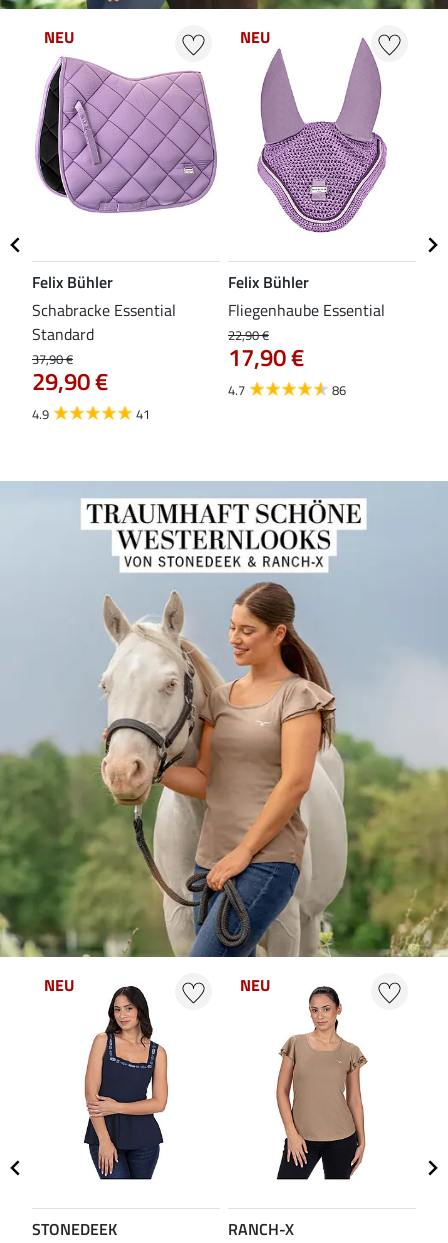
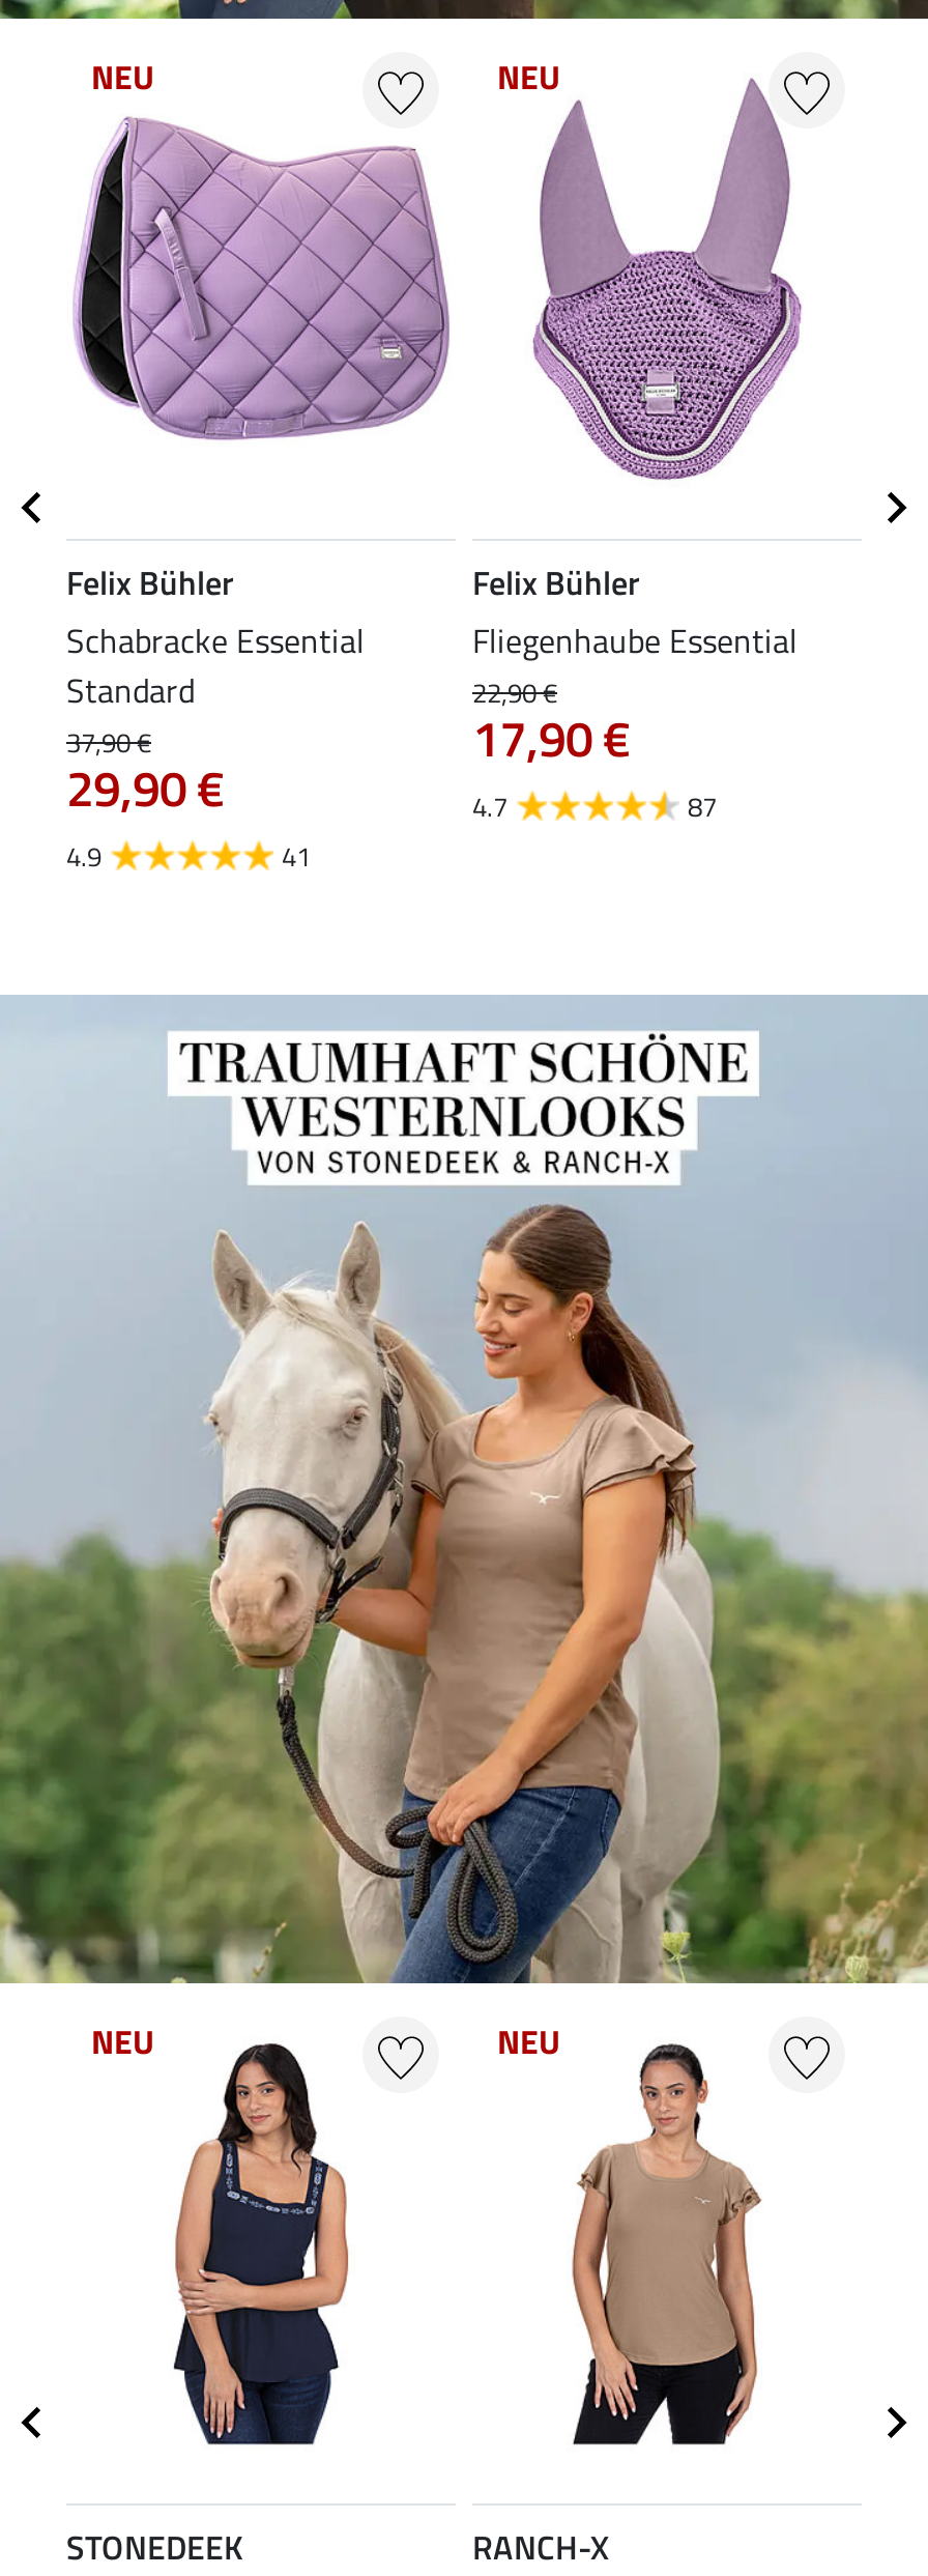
[332,380,346,400] 86 -> [688,787,717,828] 87

